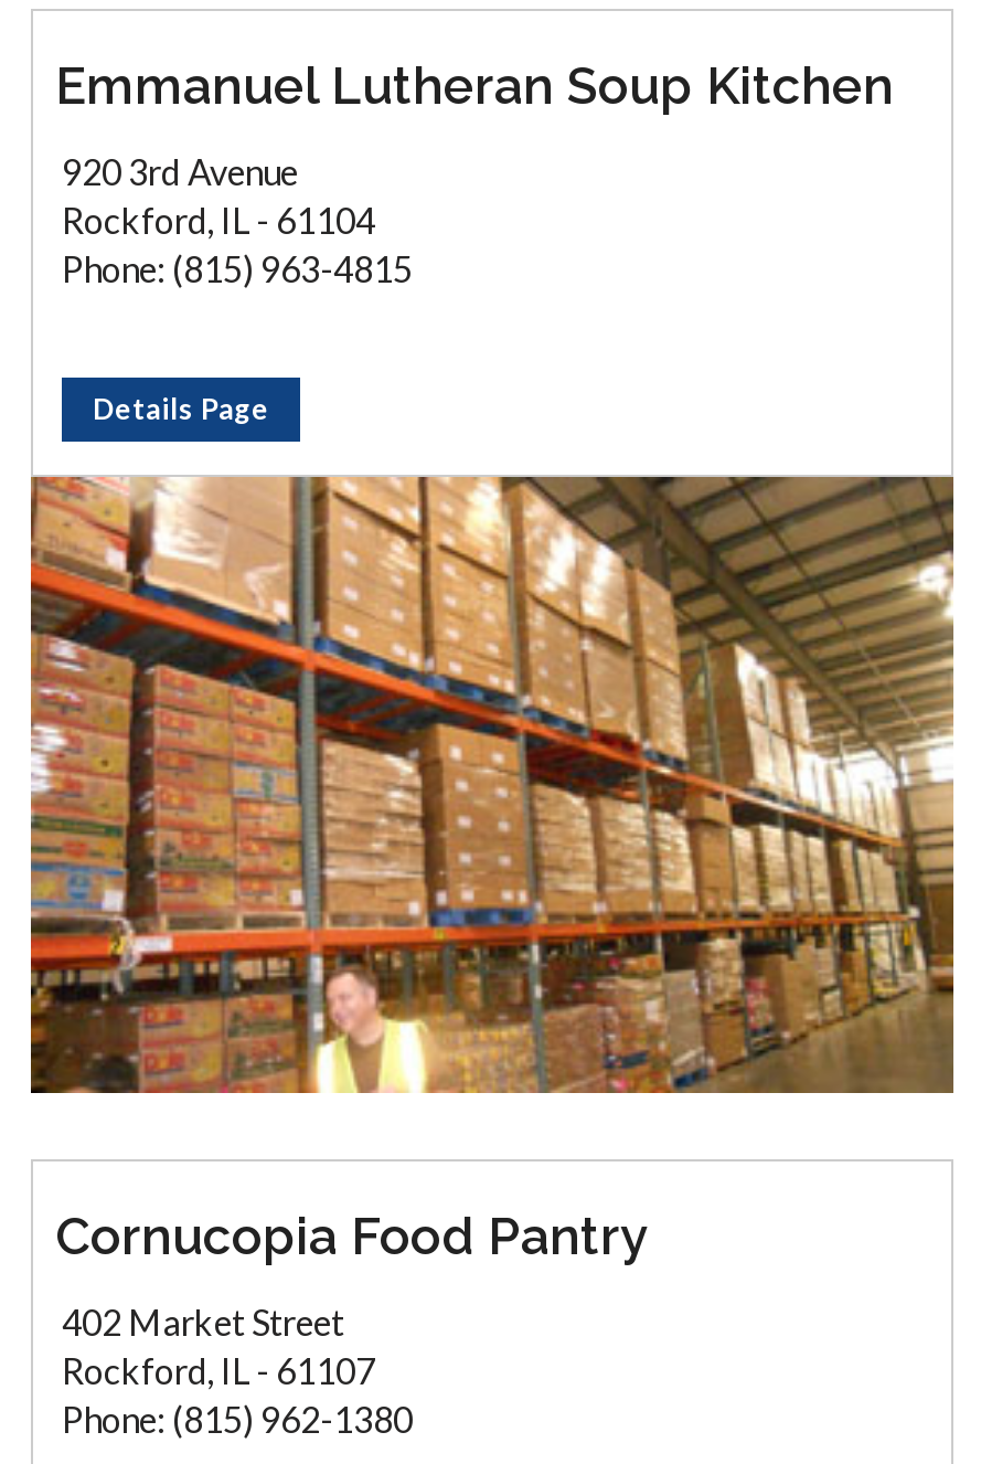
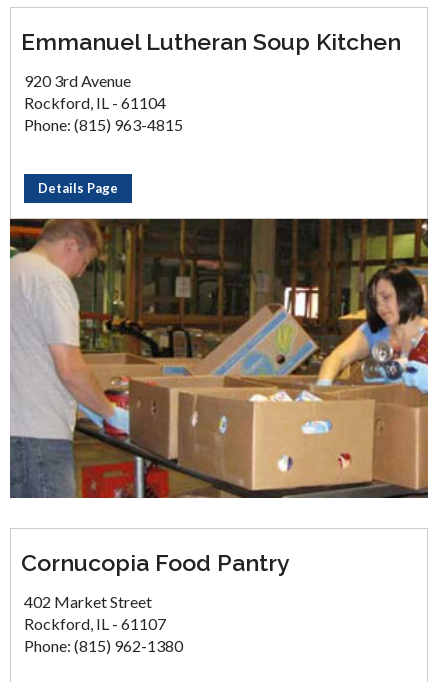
[29,475,956,1095] [image] -> [9,218,429,499] [image]

